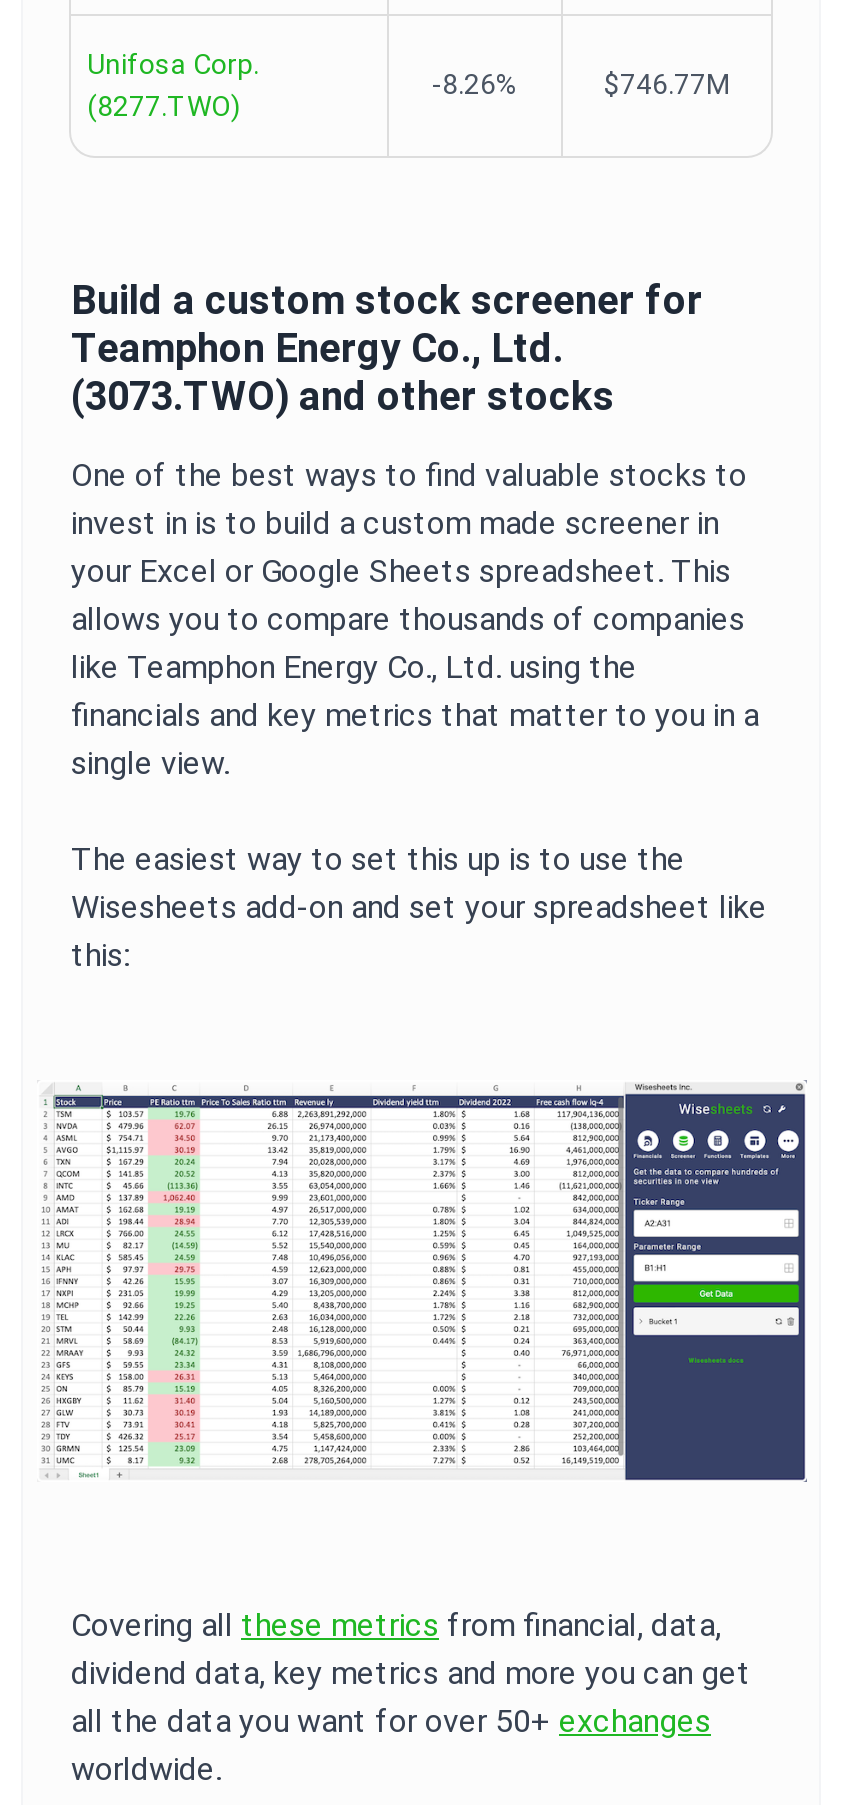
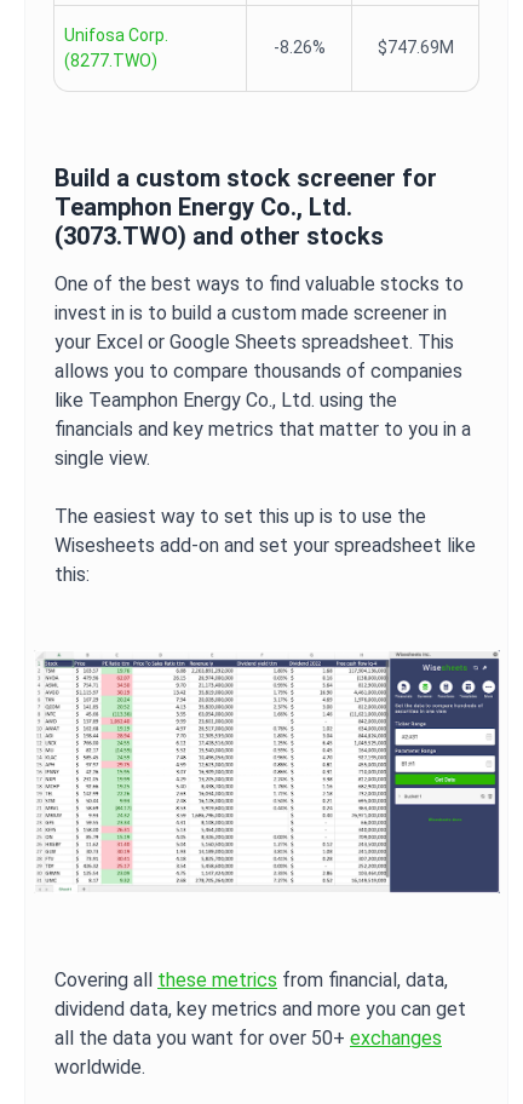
[604,68,730,100] $746.77M -> [377,38,453,57] $747.69M

